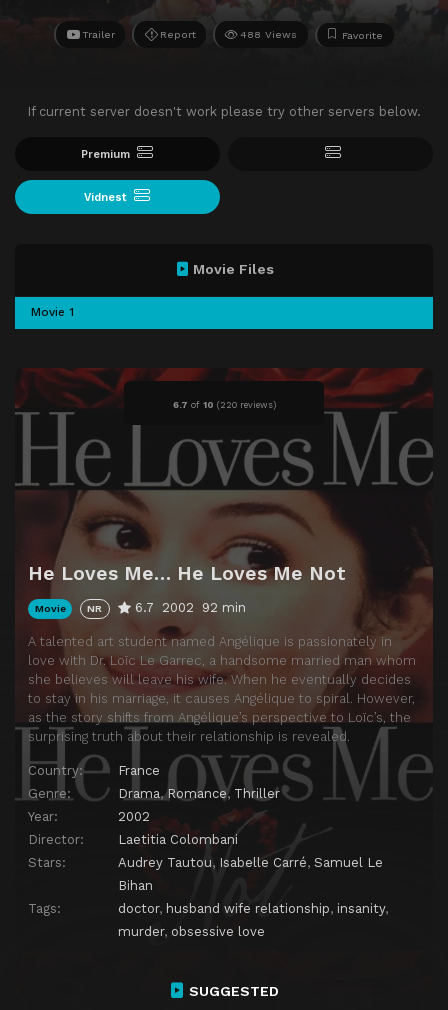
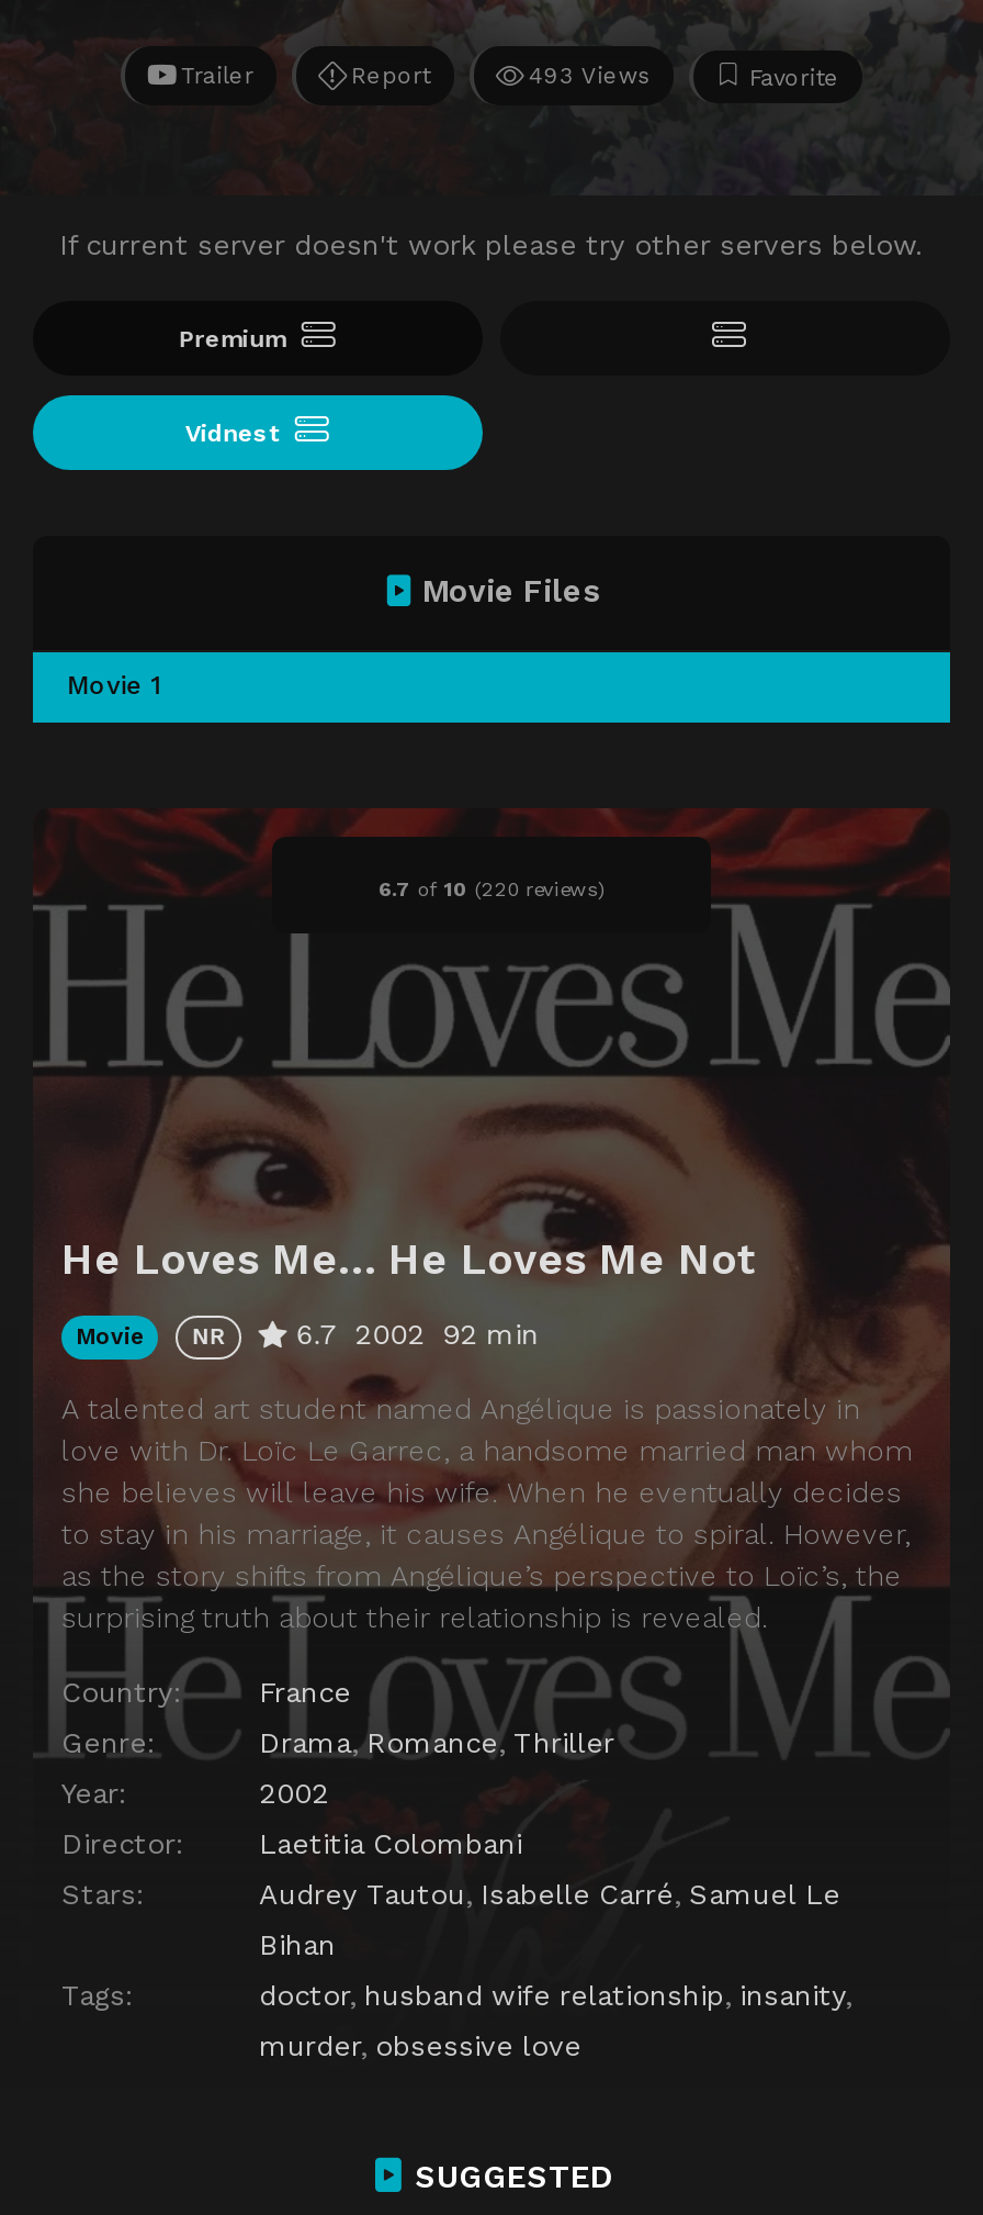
[240,28,297,41] 488 Views -> [529,62,651,91] 493 Views

